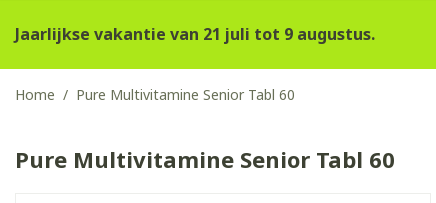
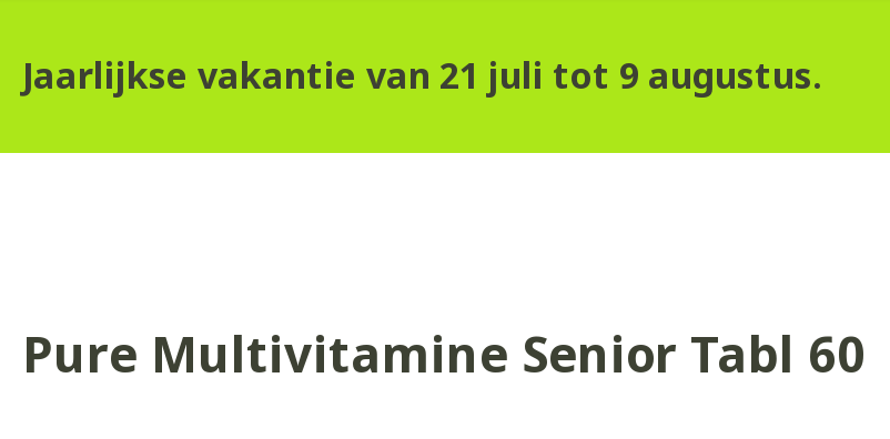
[15,85,295,104] Home / Pure Multivitamine Senior Tabl 60 -> none

